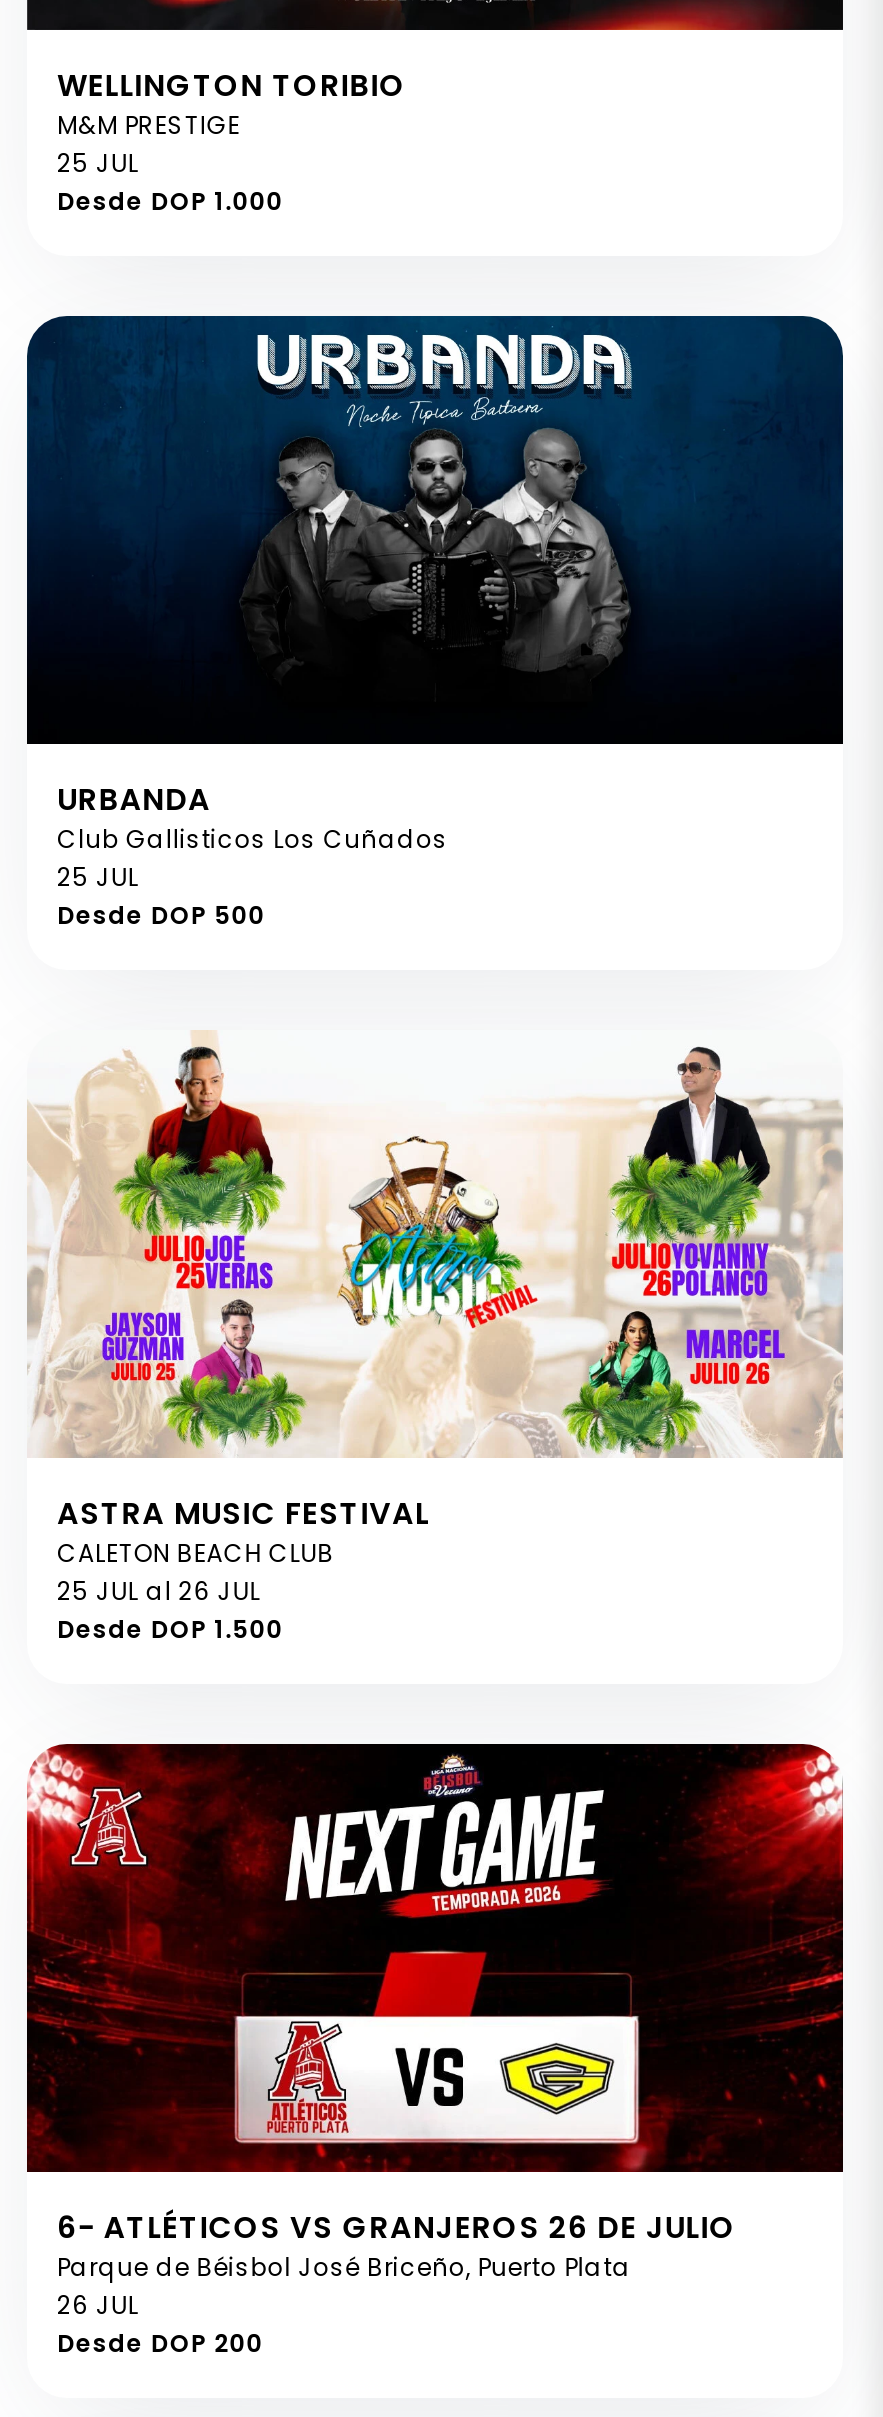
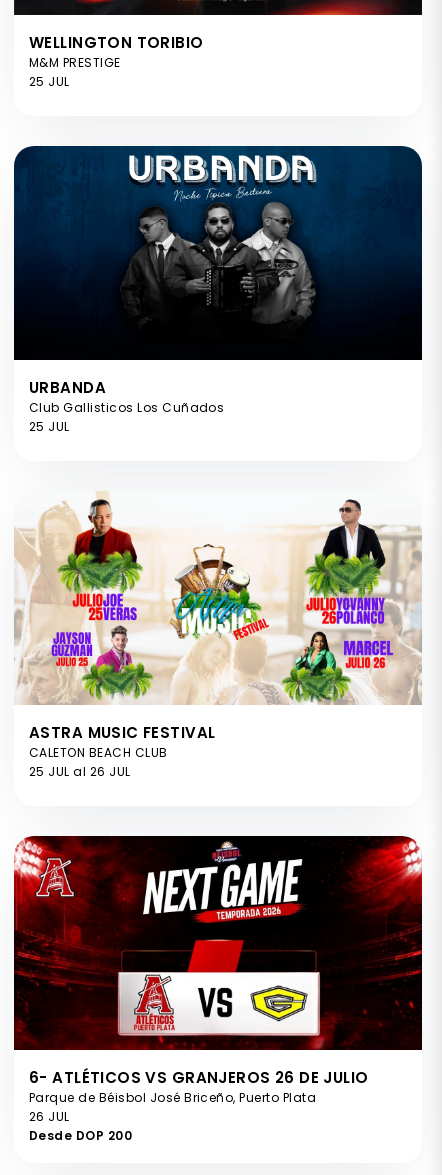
[57,183,283,217] Desde DOP 1.000 -> none
[57,898,265,932] Desde DOP 500 -> none
[57,1612,283,1646] Desde DOP 1.500 -> none

